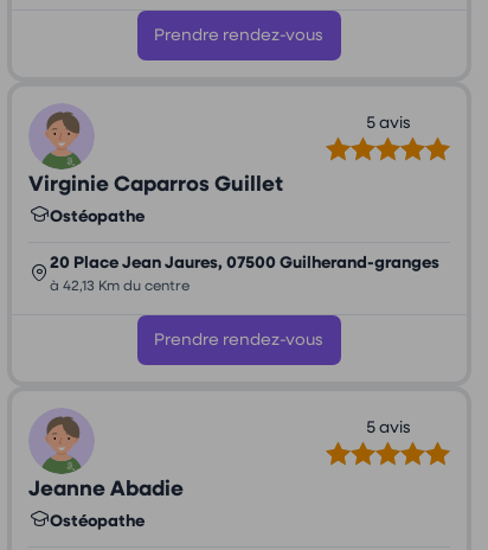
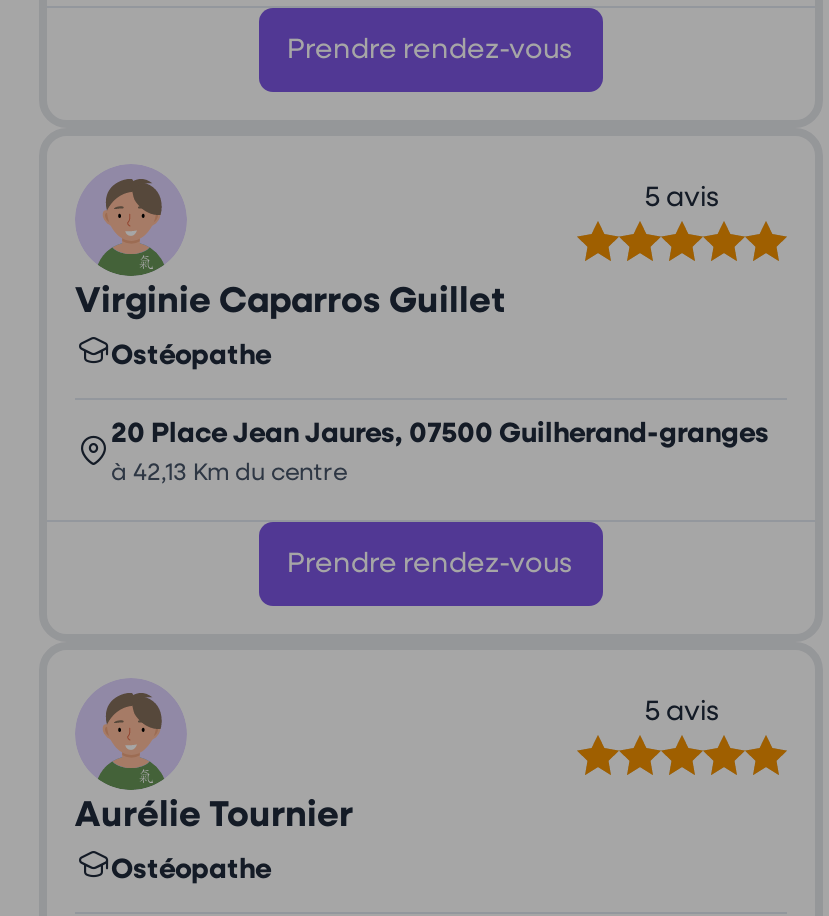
[28,479,184,501] Jeanne Abadie -> [75,799,353,835] Aurélie Tournier

